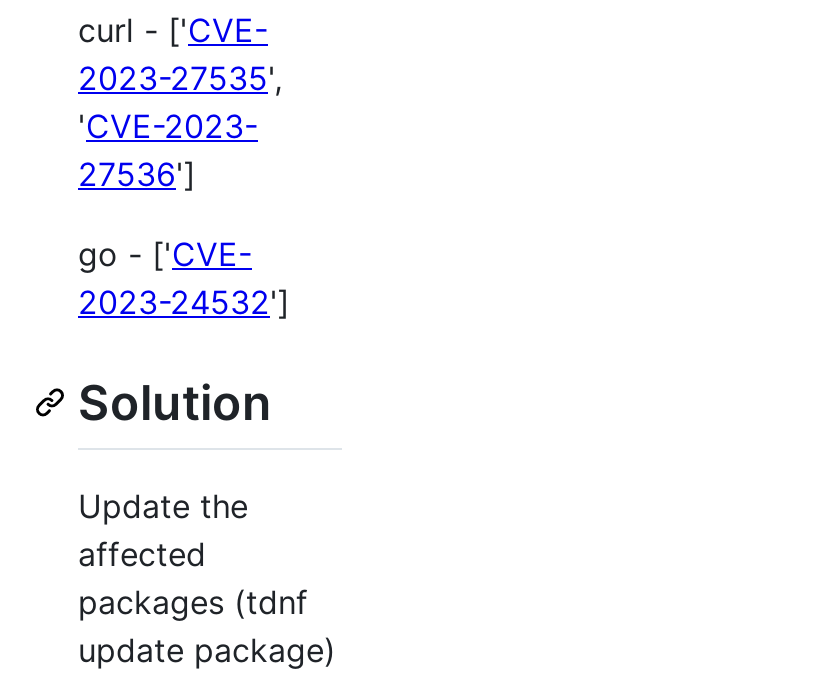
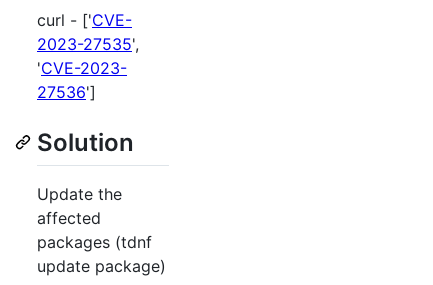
[78,233,290,321] go - ['CVE- | 2023-24532'] -> none

